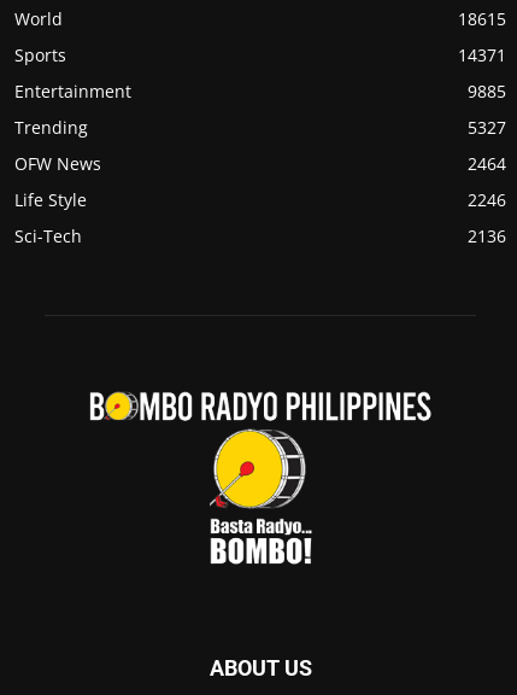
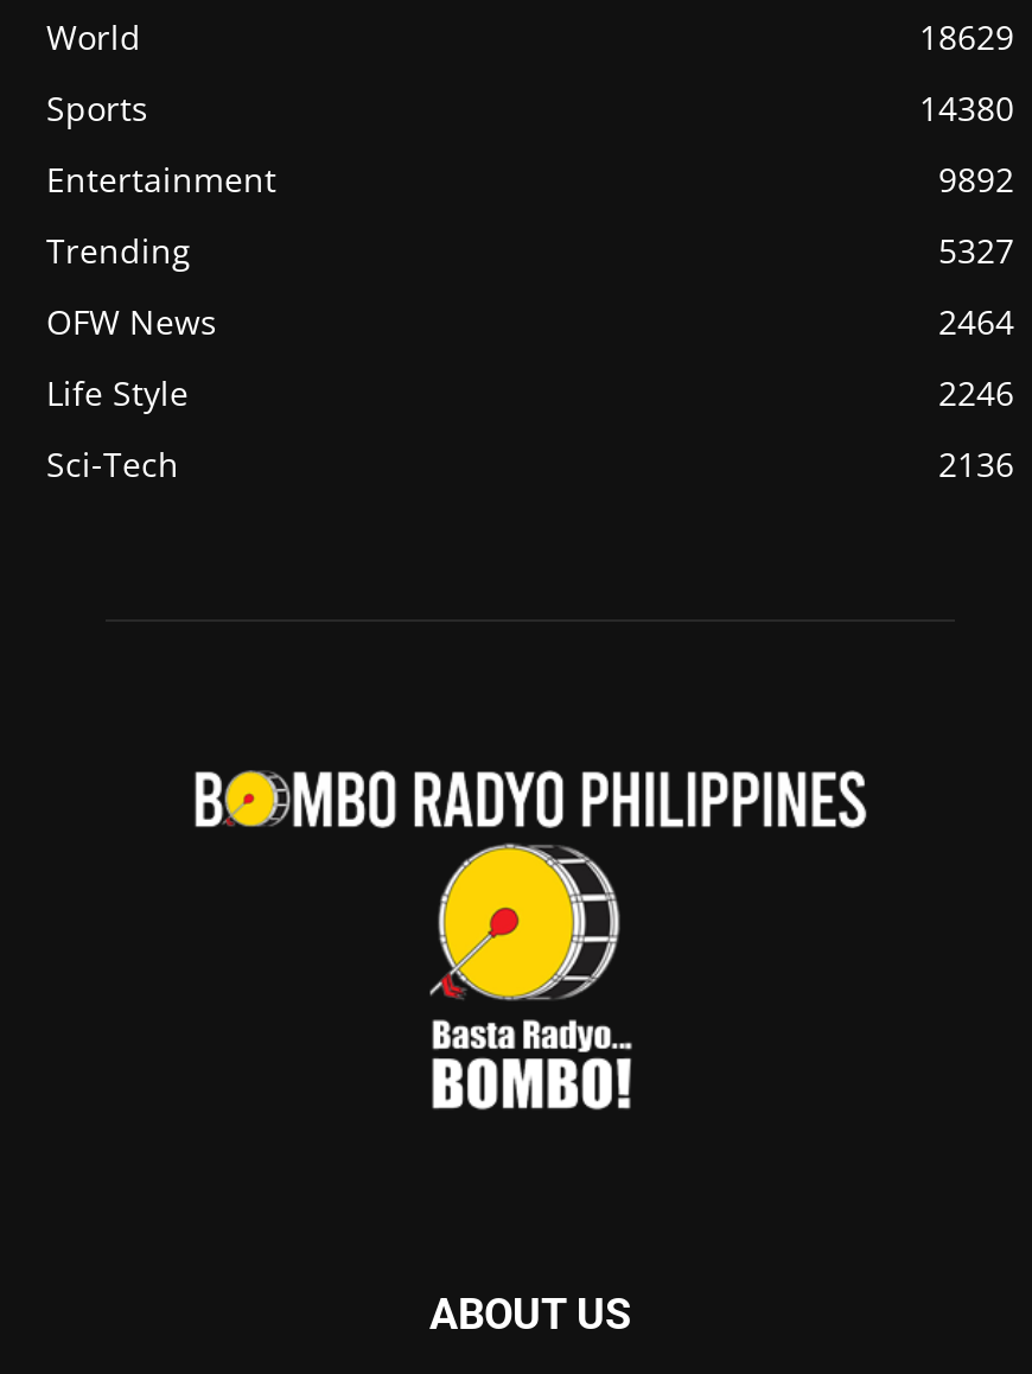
[458,7,506,30] 18615 -> [919,14,1014,59] 18629
[458,43,506,66] 14371 -> [919,85,1014,130] 14380
[468,80,506,102] 9885 -> [938,156,1014,201] 9892

